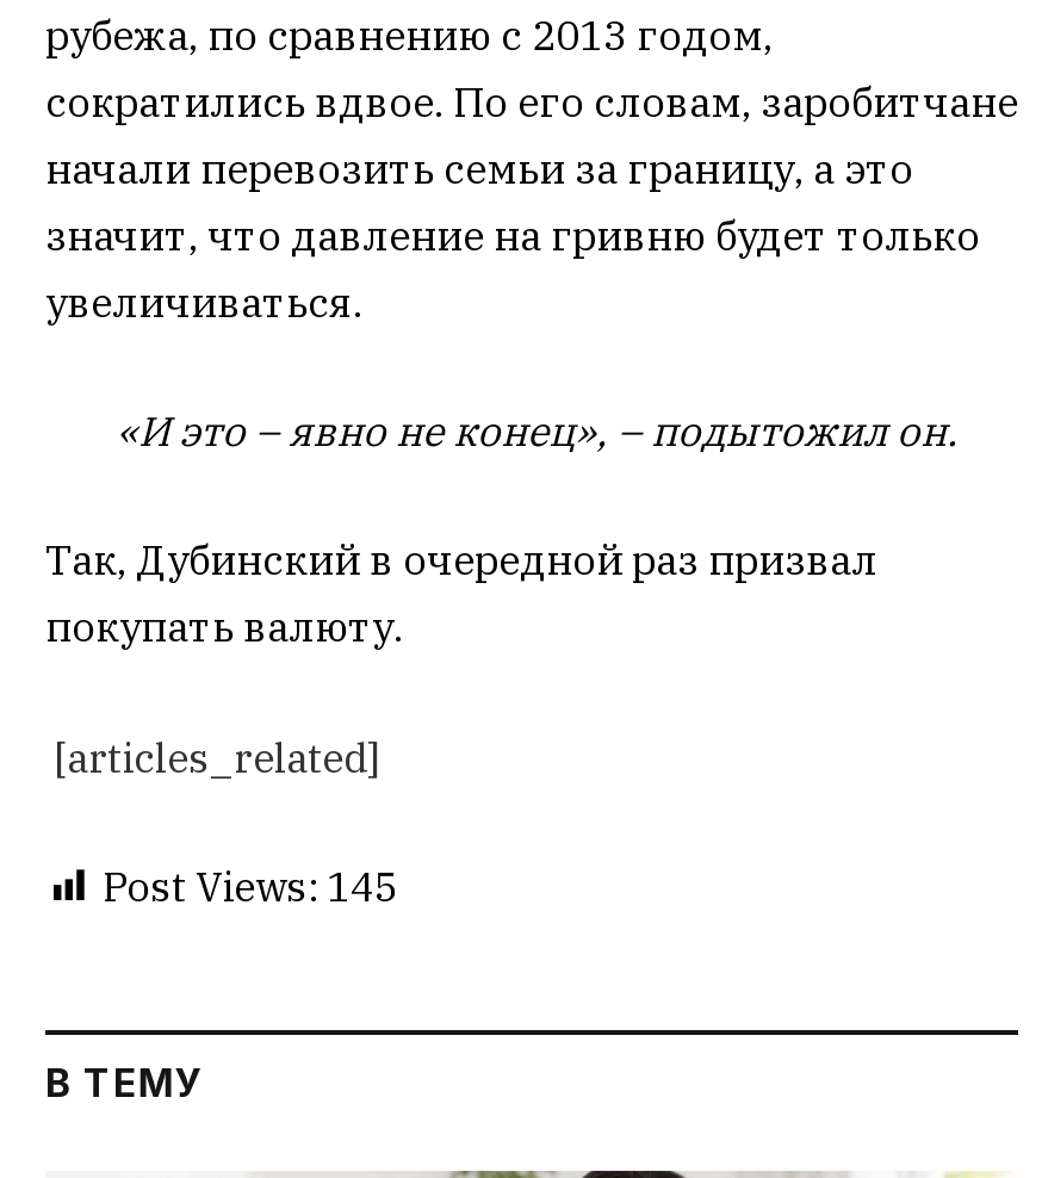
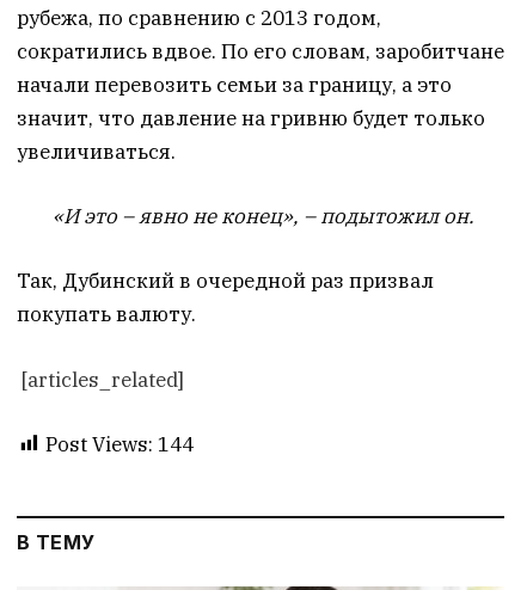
[103,860,398,913] Post Views: 145 -> [45,431,194,457] Post Views: 144

